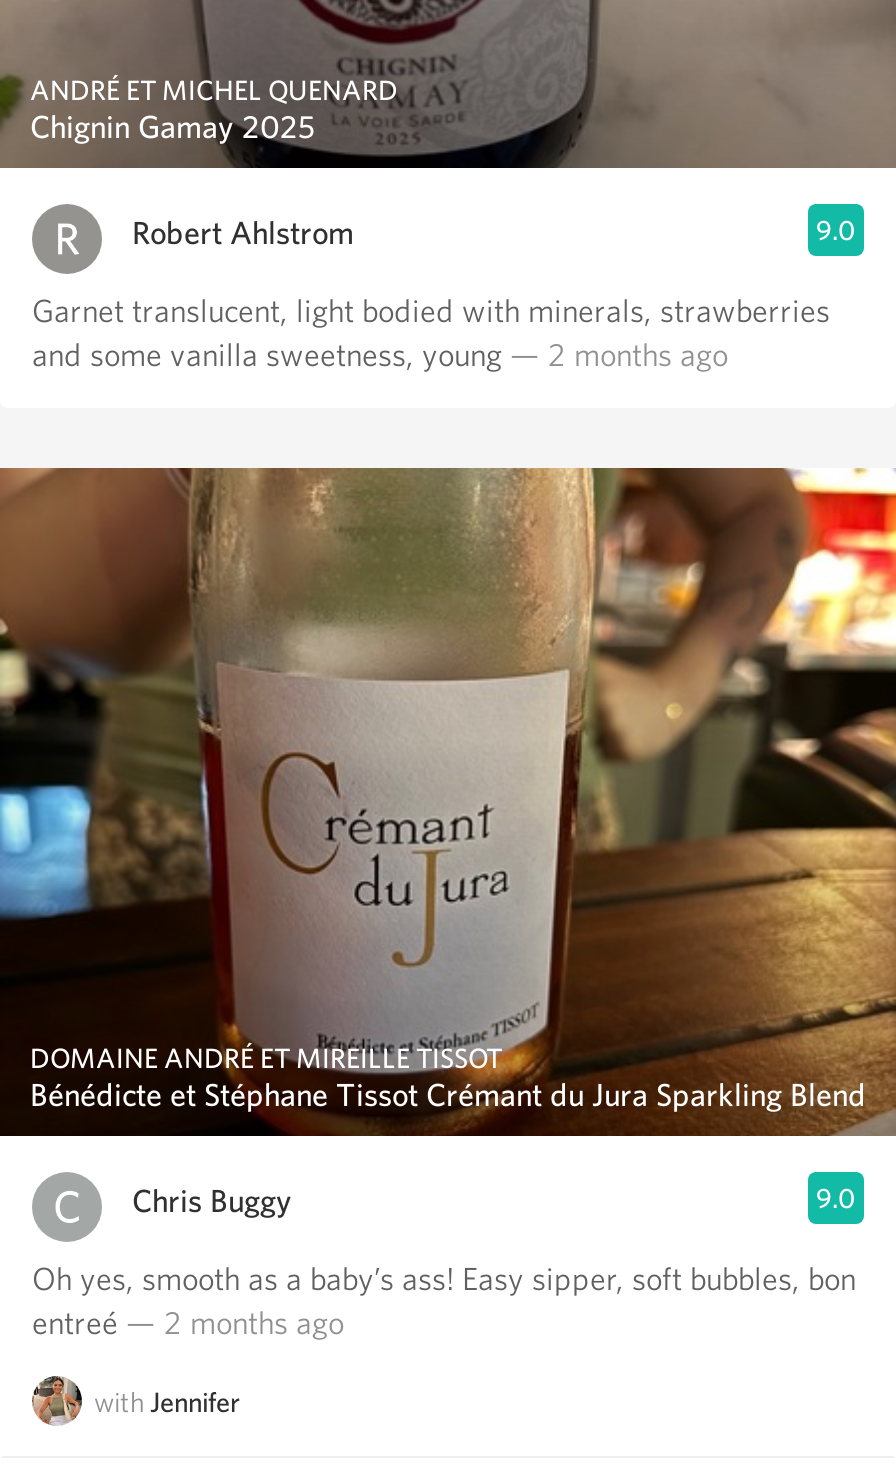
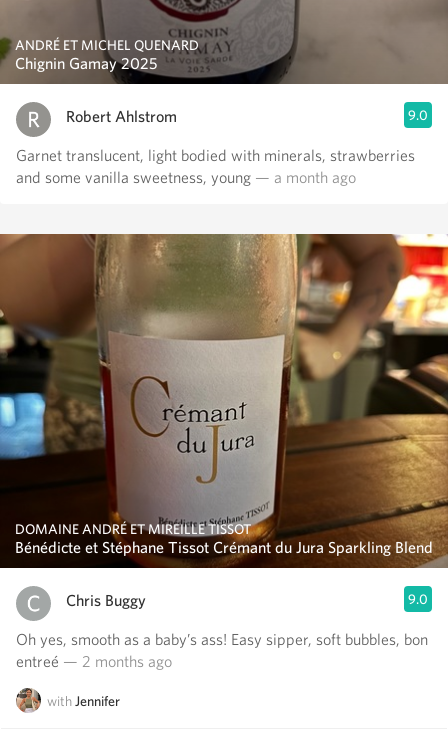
[32,336,728,374] and some vanilla sweetness, young — 2 months ago -> [16,168,356,187] and some vanilla sweetness, young — a month ago

